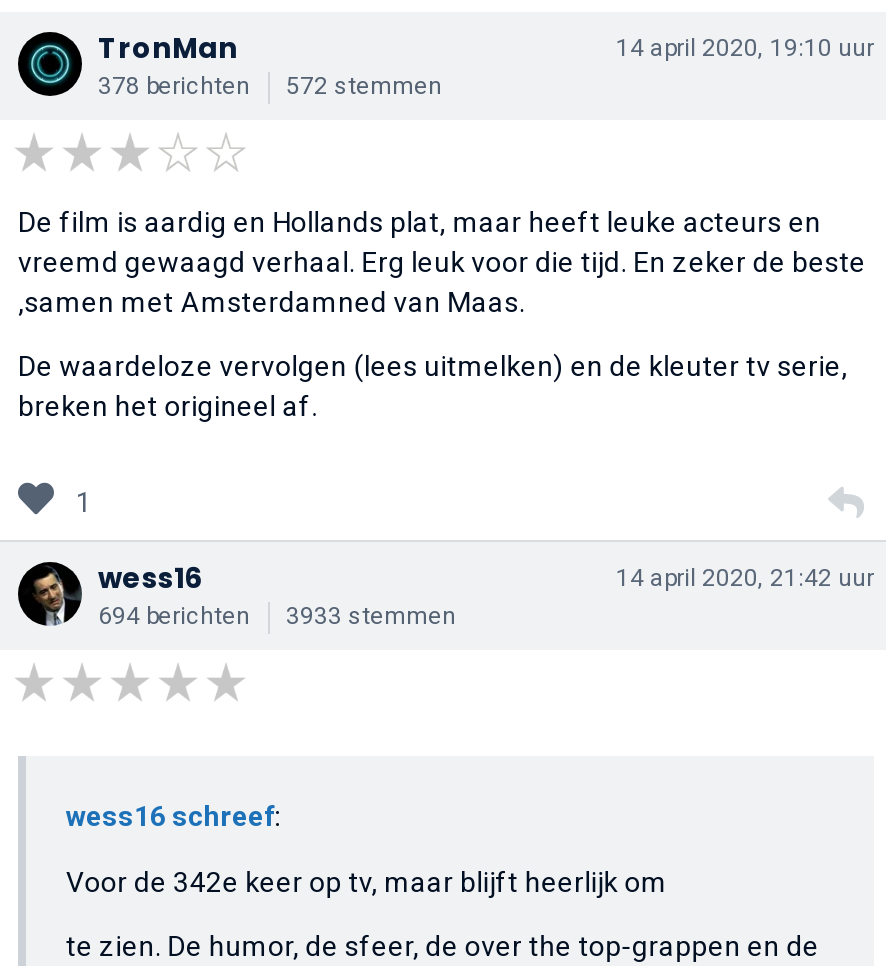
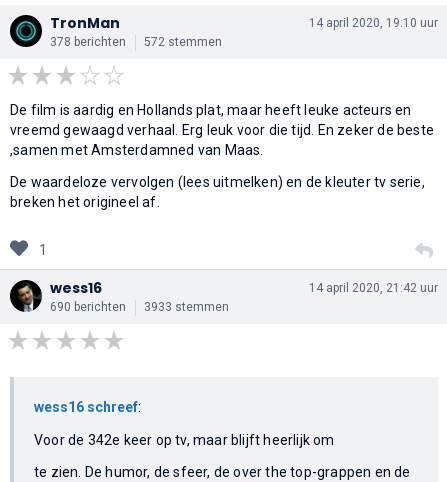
[98,602,456,630] 694 berichten 3933 stemmen -> [50,300,229,314] 690 berichten 3933 stemmen

